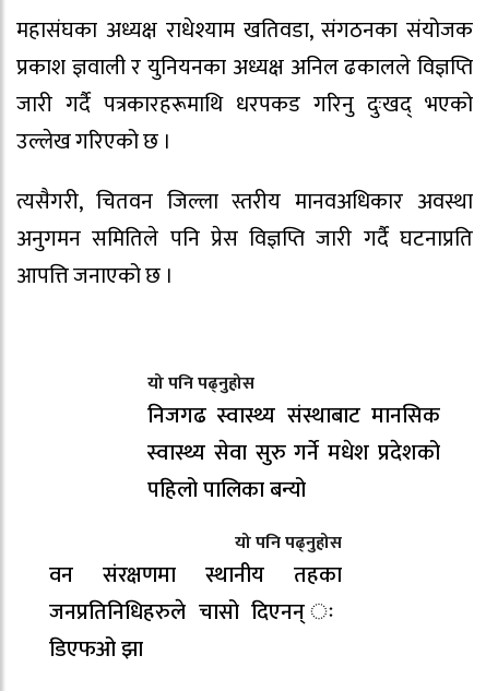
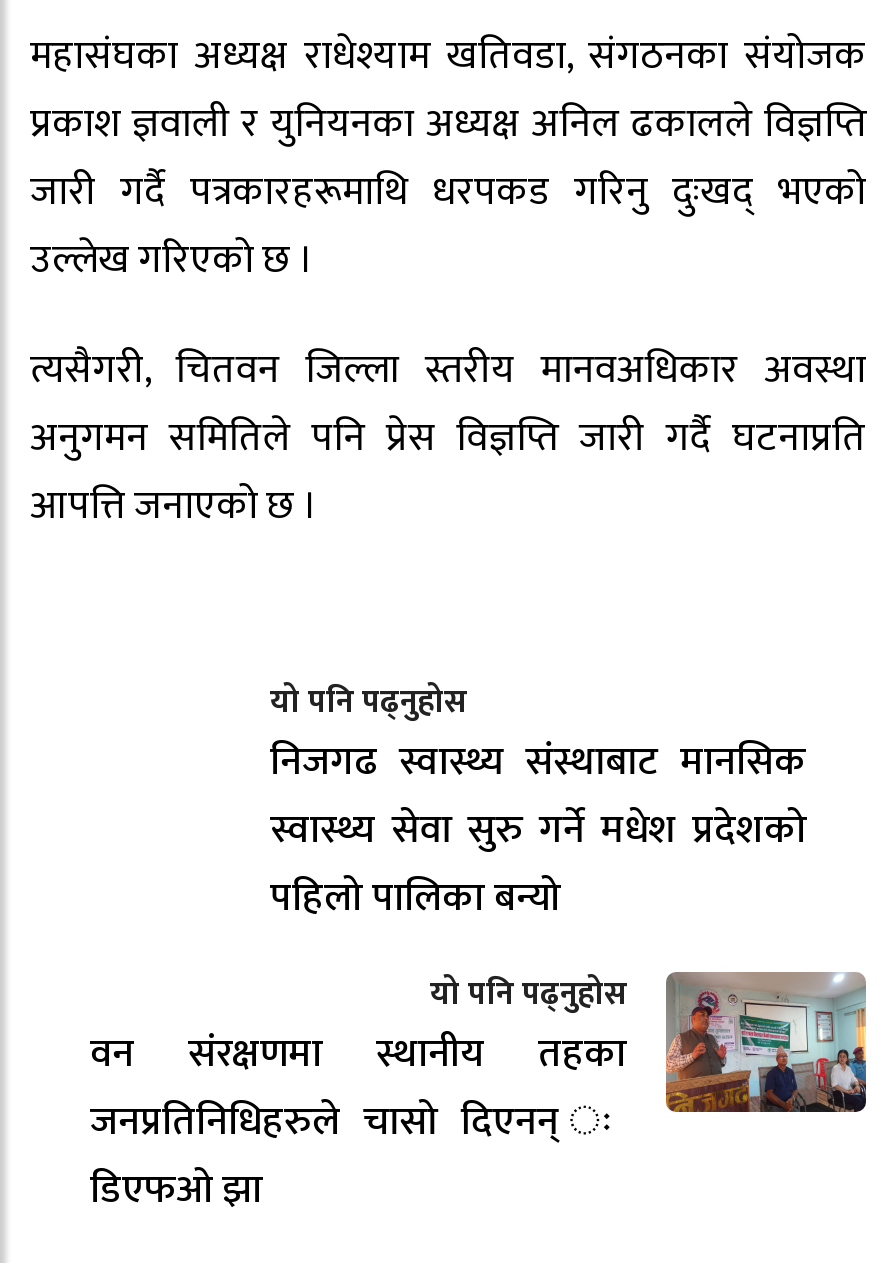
none -> [664,970,868,1114] [image]

